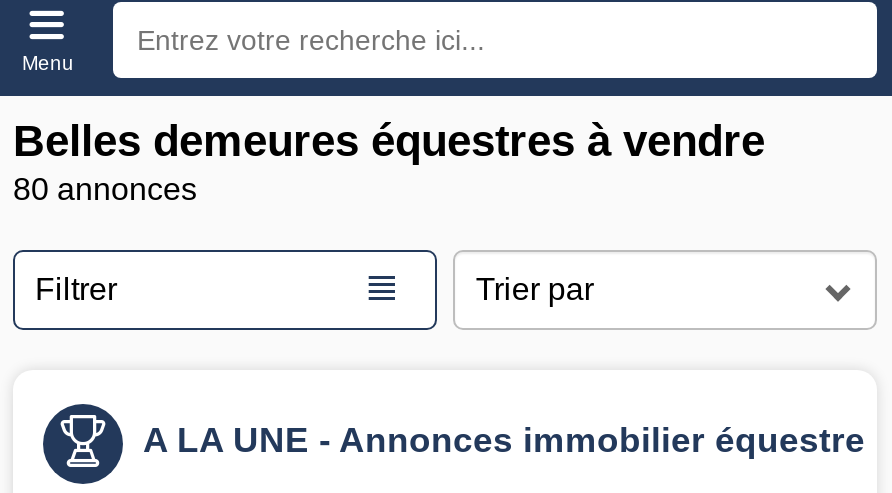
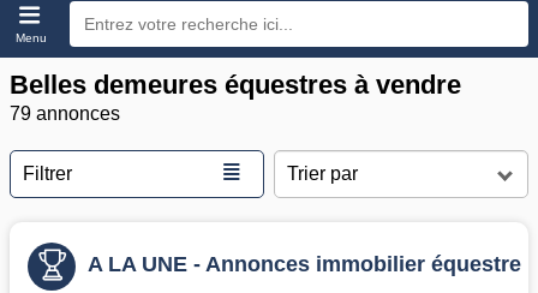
[13,172,197,206] 80 annonces -> [10,103,120,124] 79 annonces

